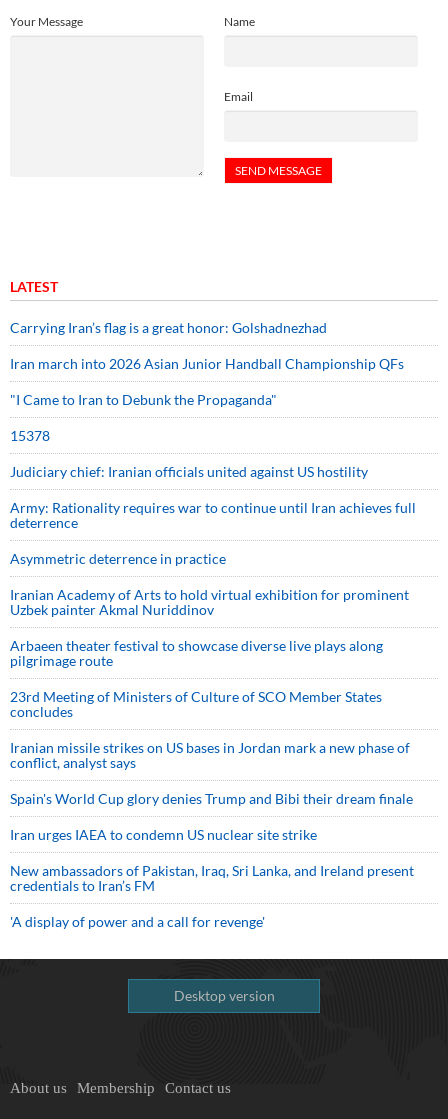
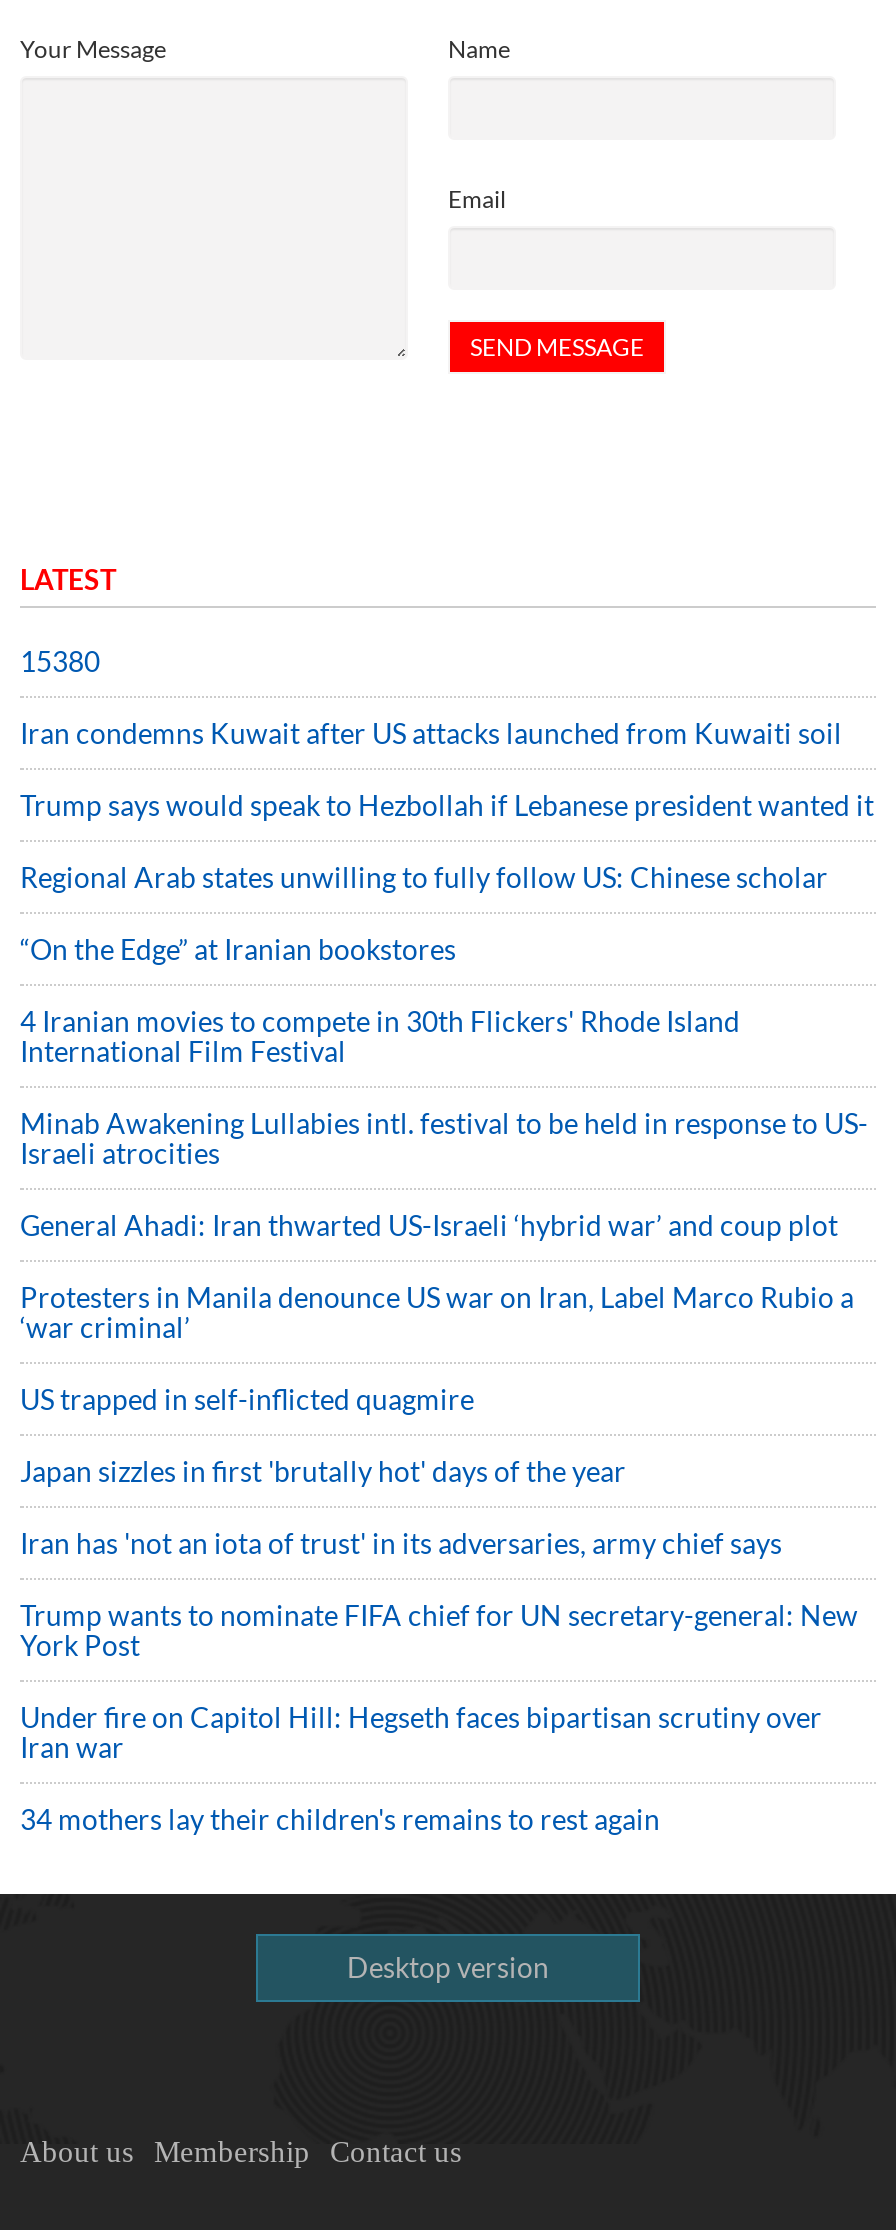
[10,319,327,336] Carrying Iran’s flag is a great honor: Golshadnezhad -> [20,645,100,679] 15380
[10,355,404,372] Iran march into 2026 Asian Junior Handball Championship QFs -> [20,717,842,751] Iran condemns Kuwait after US attacks launched from Kuwaiti soil
[10,391,277,408] "I Came to Iran to Debunk the Propaganda" -> [20,789,874,823] Trump says would speak to Hezbollah if Lebanese president wanted it
[10,427,50,444] 15378 -> [20,861,828,895] Regional Arab states unwilling to fully follow US: Chinese scholar
[10,463,374,480] Judiciary chief: Iranian officials united against US hostility -> [20,933,456,967] “On the Edge” at Iranian bookstores
[10,499,416,531] Army: Rationality requires war to continue until Iran achieves full | deterrence -> [20,1005,740,1069] 4 Iranian movies to compete in 30th Flickers' Rhode Island | International Film Festival
[10,550,226,567] Asymmetric deterrence in practice -> [20,1107,868,1171] Minab Awakening Lullabies intl. festival to be held in response to US- | Israeli atrocities
[10,586,409,618] Iranian Academy of Arts to hold virtual exhibition for prominent | Uzbek painter Akmal Nuriddinov -> [20,1209,838,1243] General Ahadi: Iran thwarted US-Israeli ‘hybrid war’ and coup plot
[10,637,383,669] Arbaeen theater festival to showcase diverse live plays along | pilgrimage route -> [20,1281,854,1345] Protesters in Manila denounce US war on Iran, Label Marco Rubio a | ‘war criminal’
[10,688,382,720] 23rd Meeting of Ministers of Culture of SCO Member States | concludes -> [20,1383,480,1417] US trapped in self-inflicted quagmire
[10,739,410,771] Iranian missile strikes on US bases in Jordan mark a new phase of | conflict, analyst says -> [20,1455,626,1489] Japan sizzles in first 'brutally hot' days of the year
[10,790,413,807] Spain's World Cup glory denies Trump and Bibi their dream finale -> [20,1527,788,1561] Iran has 'not an iota of trust' in its adversaries, army chief says
[10,826,317,843] Iran urges IAEA to condemn US nuclear site strike -> [20,1599,858,1663] Trump wants to nominate FIFA chief for UN secretary-general: New | York Post
[10,862,414,894] New ambassadors of Pakistan, Iraq, Sri Lanka, and Ireland present | credentials to Iran’s FM -> [20,1701,822,1765] Under fire on Capitol Hill: Hegseth faces bipartisan scrutiny over | Iran war
[10,913,265,930] 'A display of power and a call for revenge' -> [20,1803,660,1837] 34 mothers lay their children's remains to rest again

